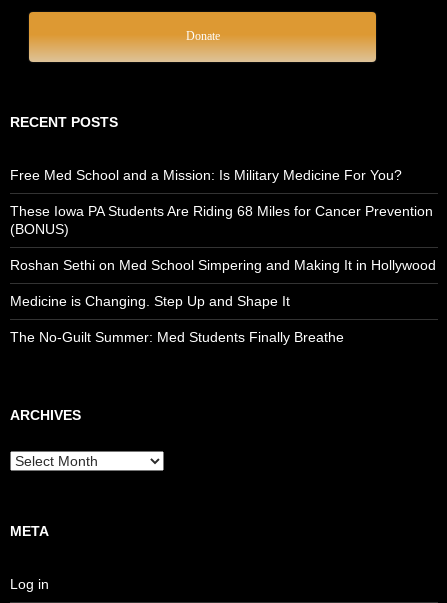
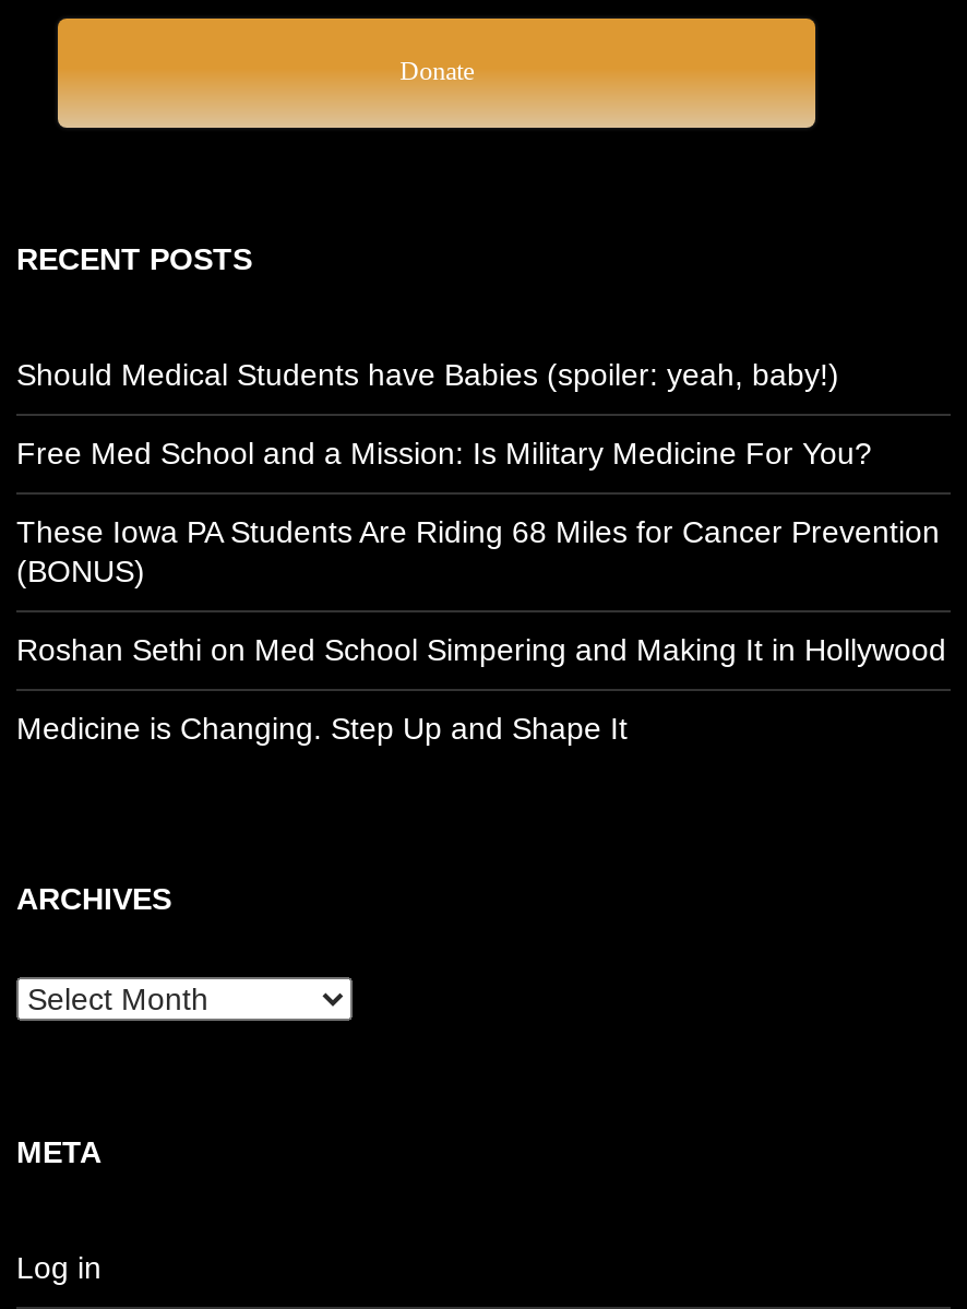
none -> [16,356,839,391] Should Medical Students have Babies (spoiler: yeah, baby!)
moved [10,167,436,309] -> [16,435,946,745]: Free Med School and a Mission: Is Military Medicine For You? | These Iowa PA Students Are Riding 68 Miles for Cancer Prevention | (BONUS) | Roshan Sethi on Med School Simpering and Making It in Hollywood | Medicine is Changing. Step Up and Shape It
[10,329,344,345] The No-Guilt Summer: Med Students Finally Breathe -> none

